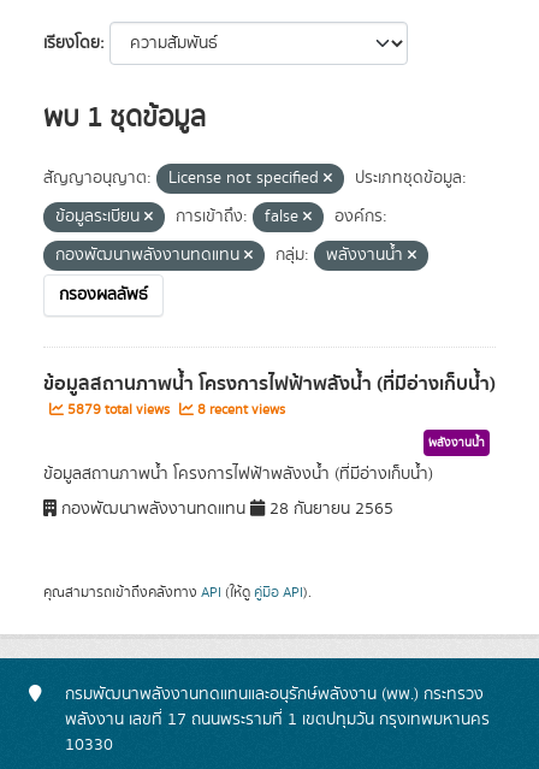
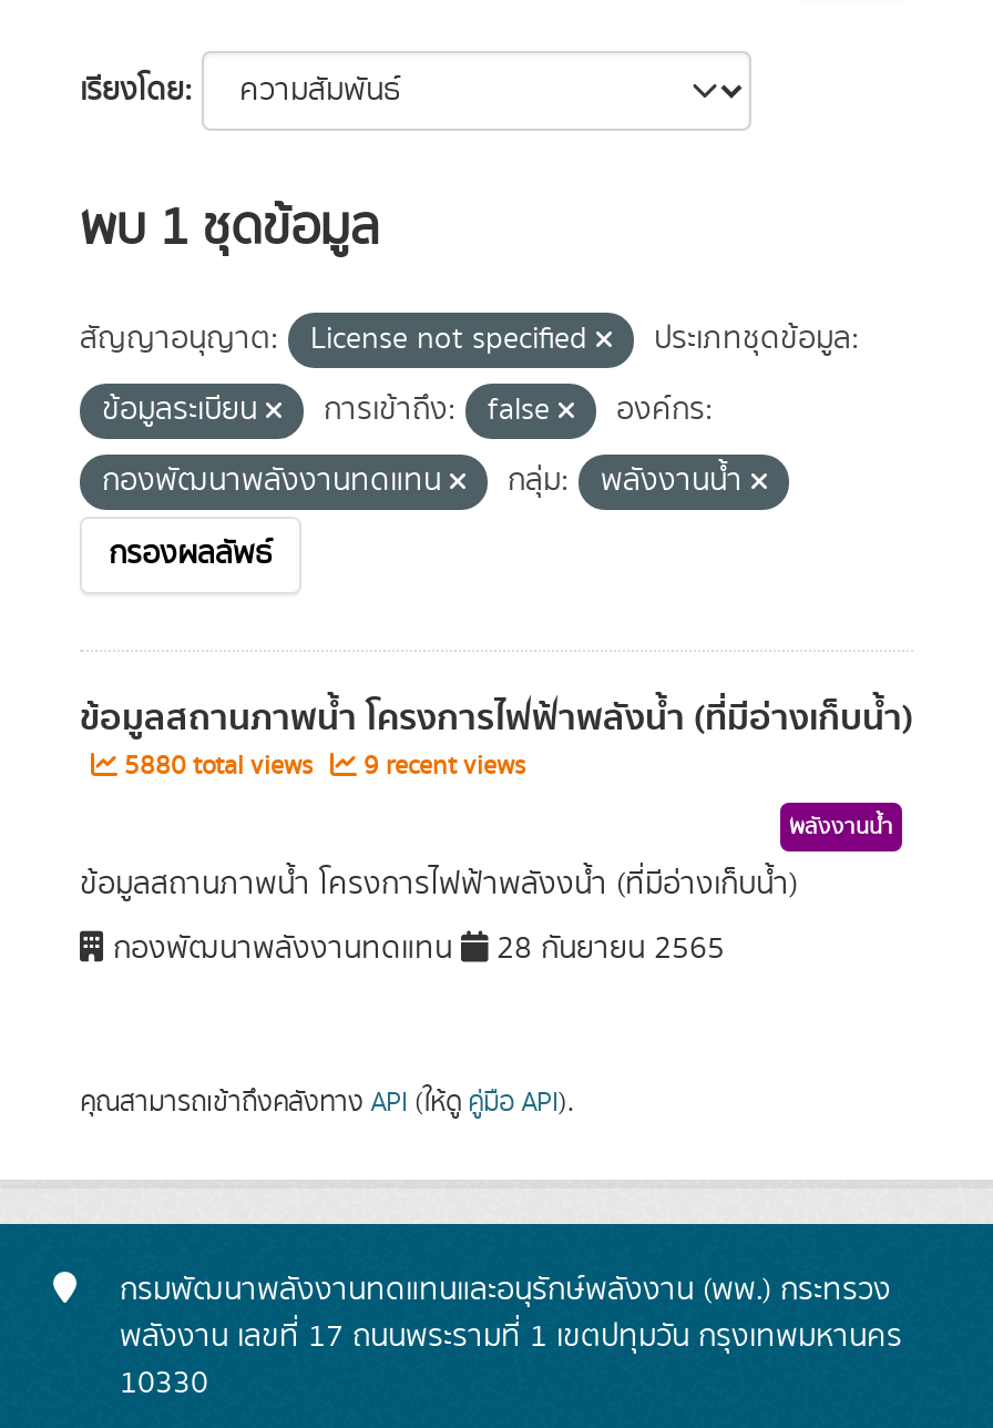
[64,400,173,420] 5879 total views -> [117,747,319,785] 5880 total views
[194,400,285,420] 8 recent views -> [357,747,525,785] 9 recent views

